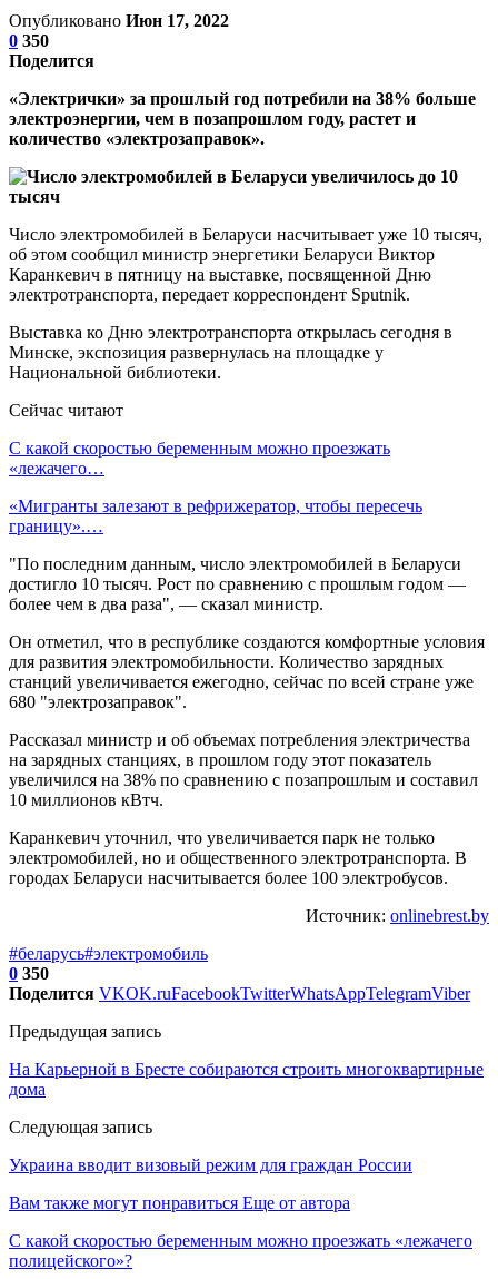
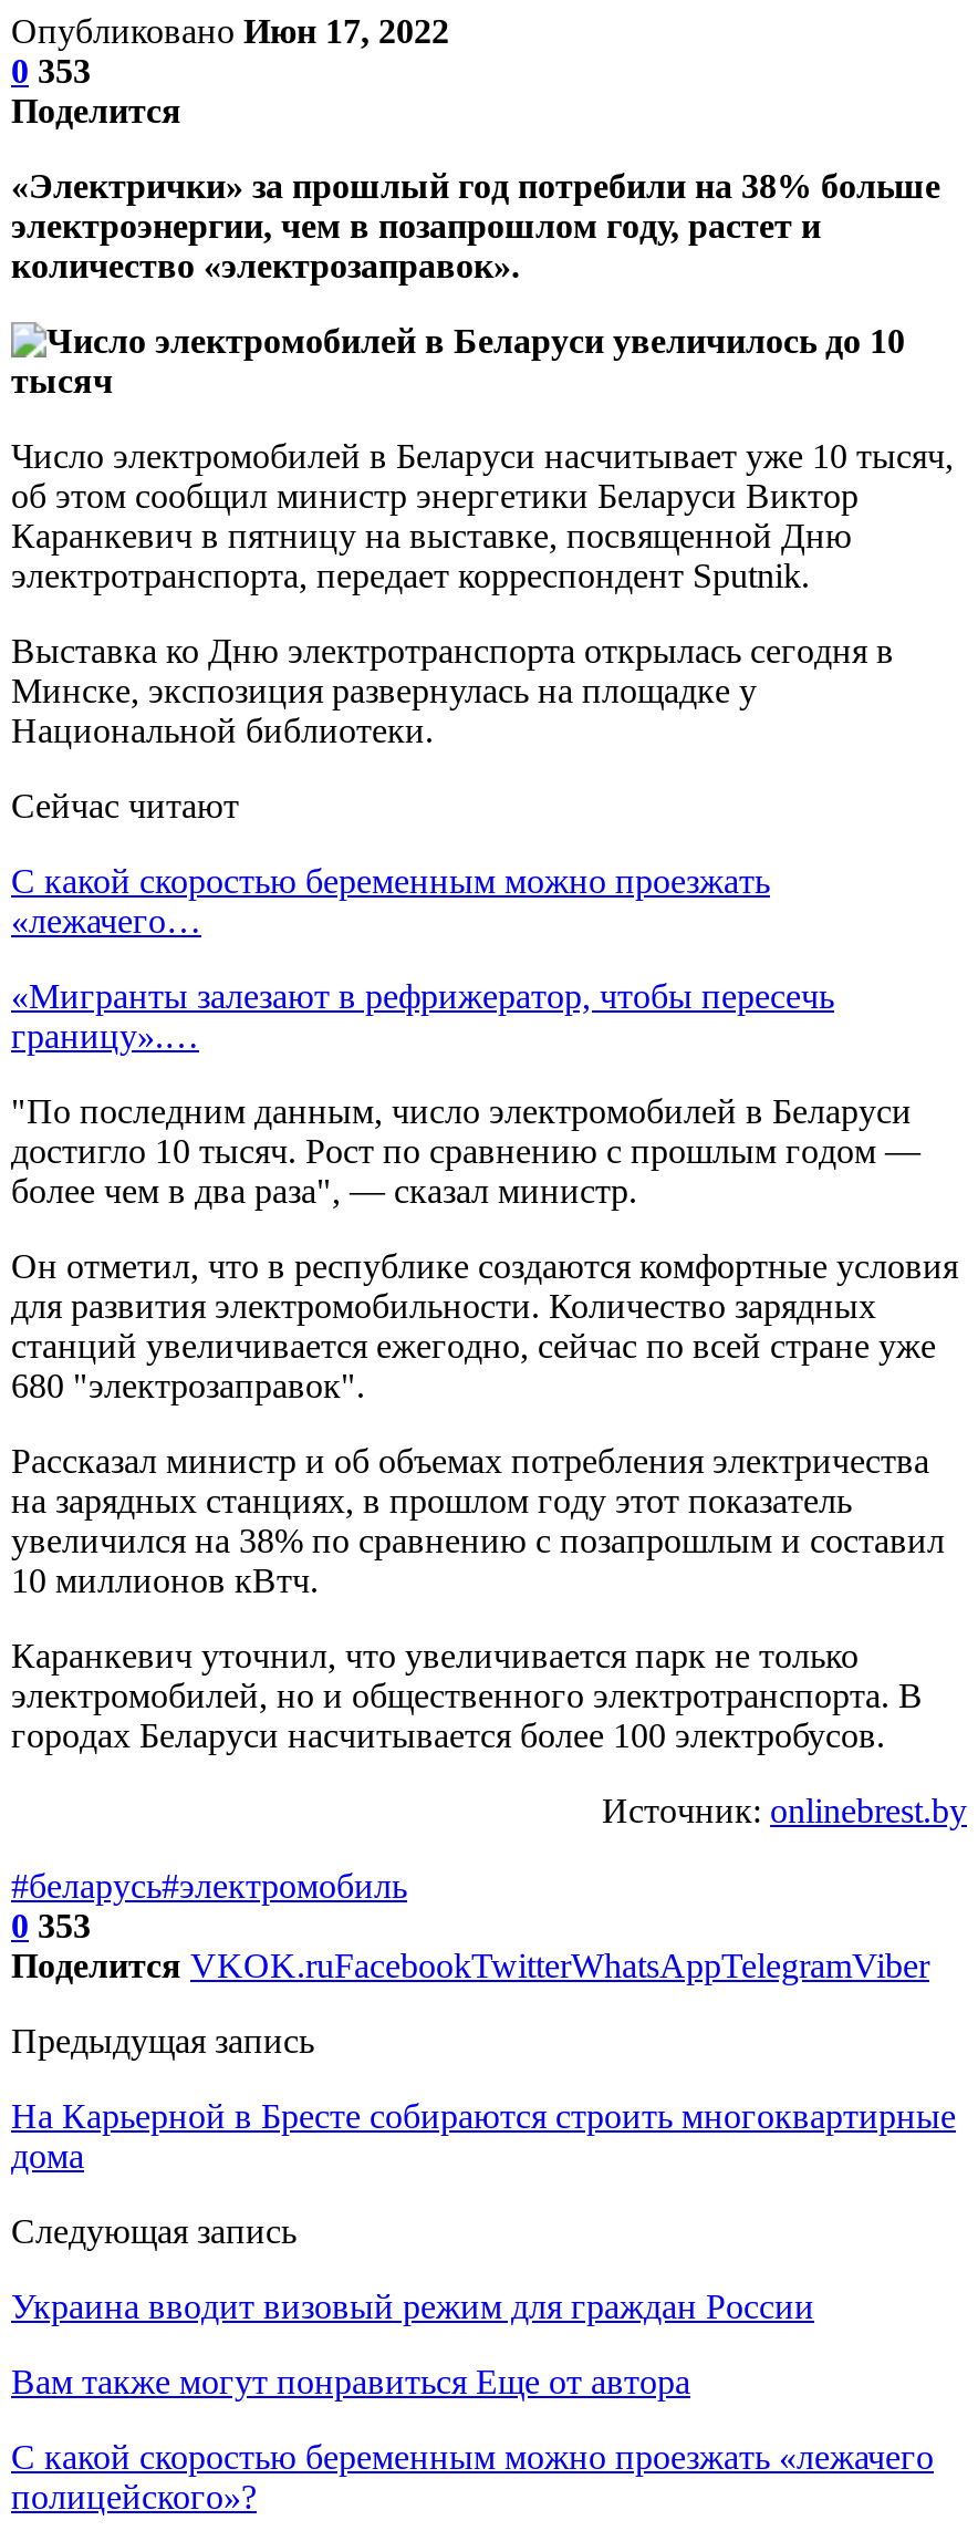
[9,31,49,50] 0 350 -> [11,52,91,89] 0 353
[9,964,49,983] 0 350 -> [11,1906,91,1944] 0 353

